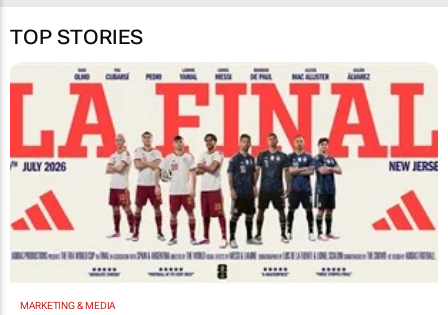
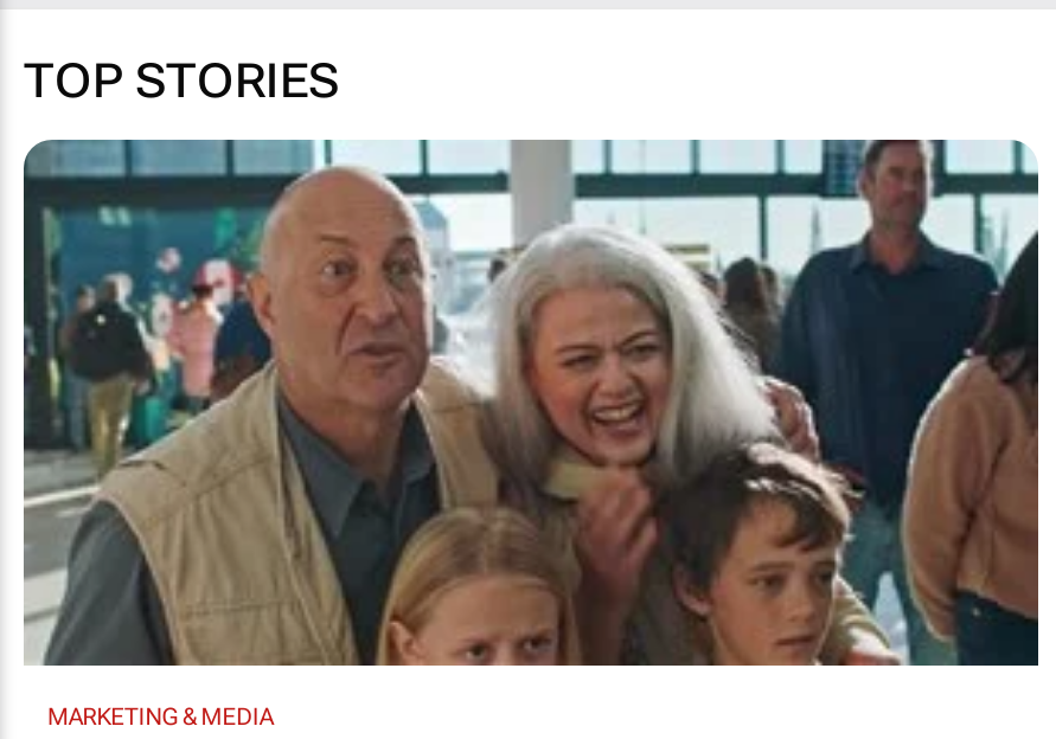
[9,62,439,284] [image] -> [21,137,1041,668] [image]

